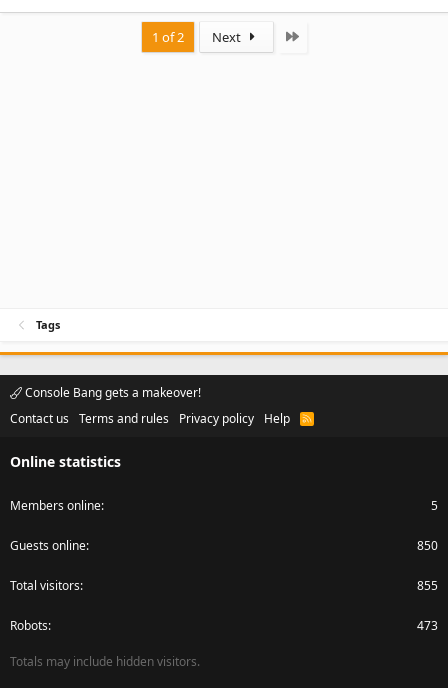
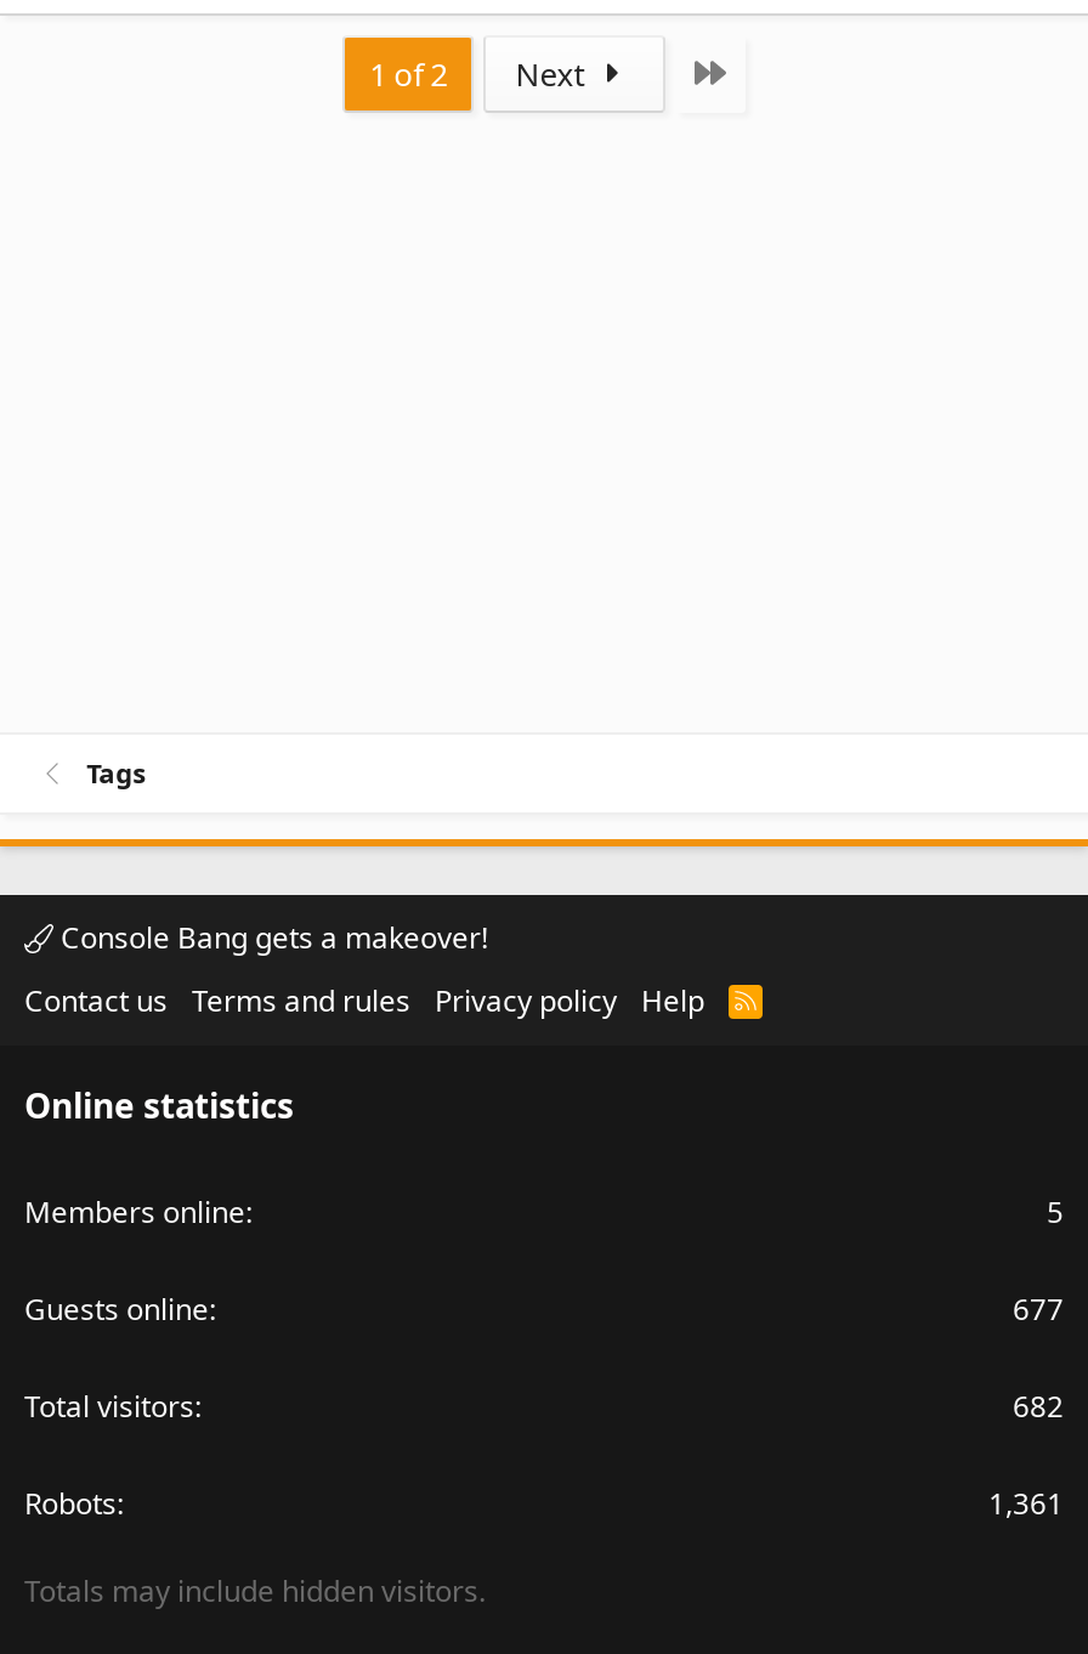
[417,537,438,554] 850 -> [1013,1289,1064,1330] 677
[417,577,438,594] 855 -> [1013,1386,1064,1427] 682
[417,617,438,634] 473 -> [988,1483,1064,1524] 1,361

